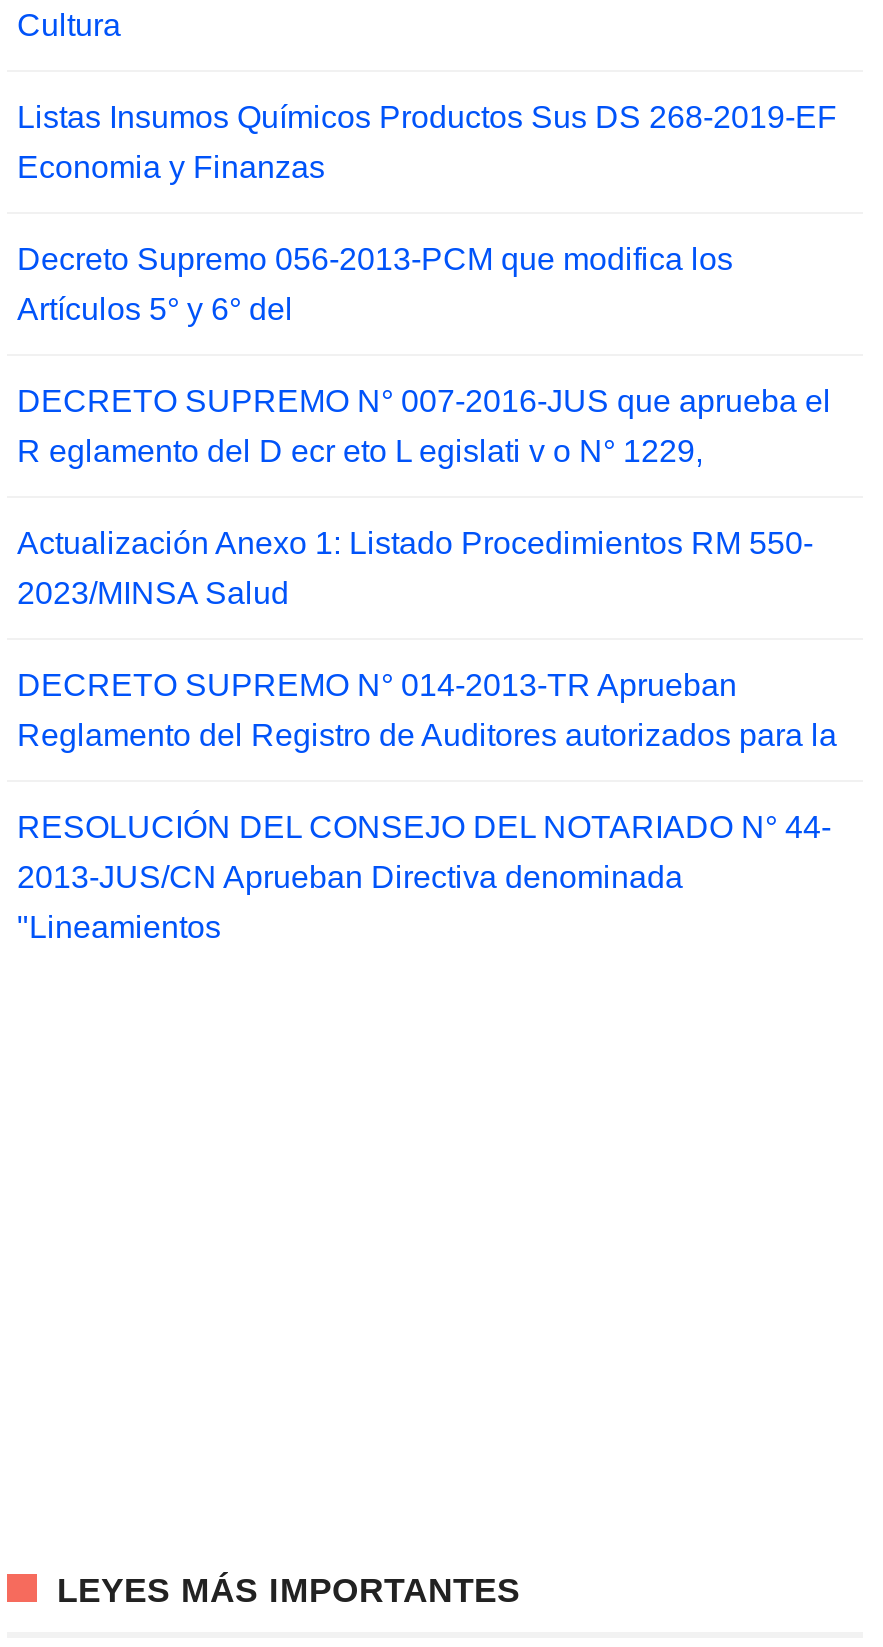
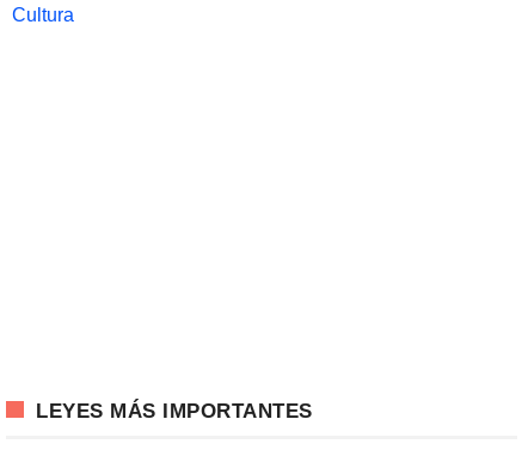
[17,100,837,944] Listas Insumos Químicos Productos Sus DS 268-2019-EF | Economia y Finanzas | Decreto Supremo 056-2013-PCM que modifica los | Artículos 5° y 6° del | DECRETO SUPREMO N° 007-2016-JUS que aprueba el | R eglamento del D ecr eto L egislati v o N° 1229, | Actualización Anexo 1: Listado Procedimientos RM 550- | 2023/MINSA Salud | DECRETO SUPREMO N° 014-2013-TR Aprueban | Reglamento del Registro de Auditores autorizados para la | RESOLUCIÓN DEL CONSEJO DEL NOTARIADO N° 44- | 2013-JUS/CN Aprueban Directiva denominada | "Lineamientos -> none

